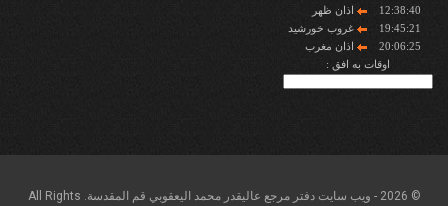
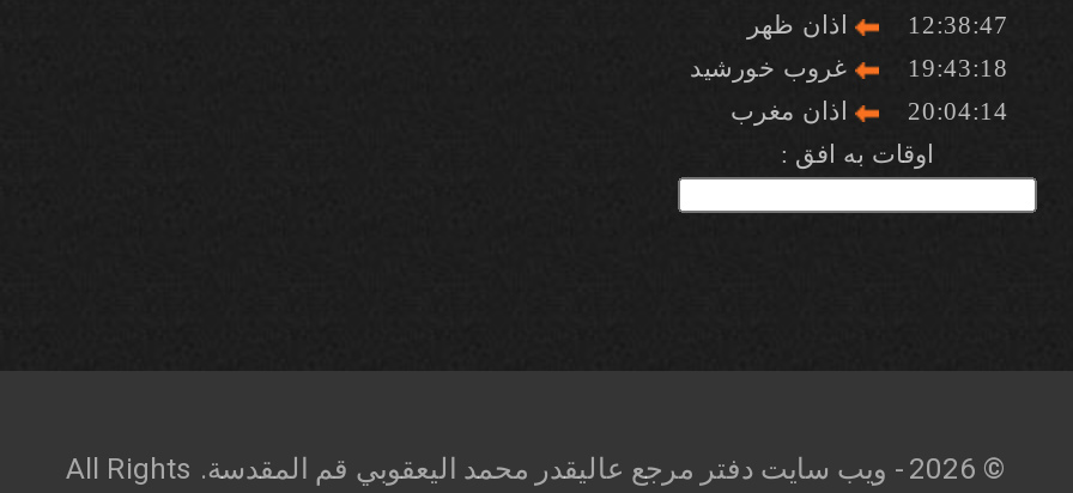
[379,5,421,16] 12:38:40 -> [908,13,1008,39] 12:38:47
[379,23,421,34] 19:45:21 -> [908,56,1008,82] 19:43:18
[379,41,421,52] 20:06:25 -> [908,99,1008,125] 20:04:14

